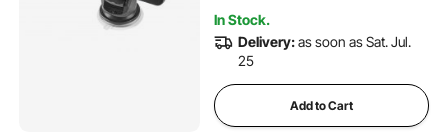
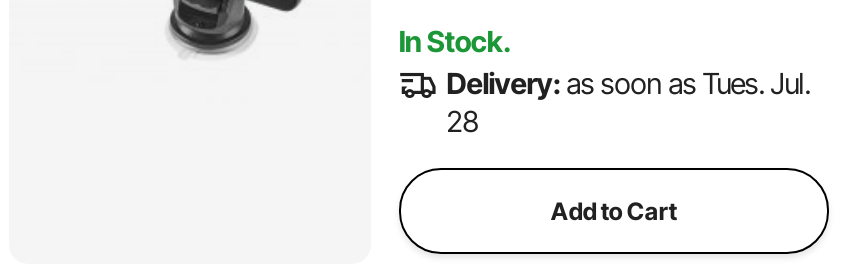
[238,33,411,50] Delivery: as soon as Sat. Jul. -> [446,66,810,100] Delivery: as soon as Tues. Jul.
[238,52,254,69] 25 -> [446,104,478,138] 28

